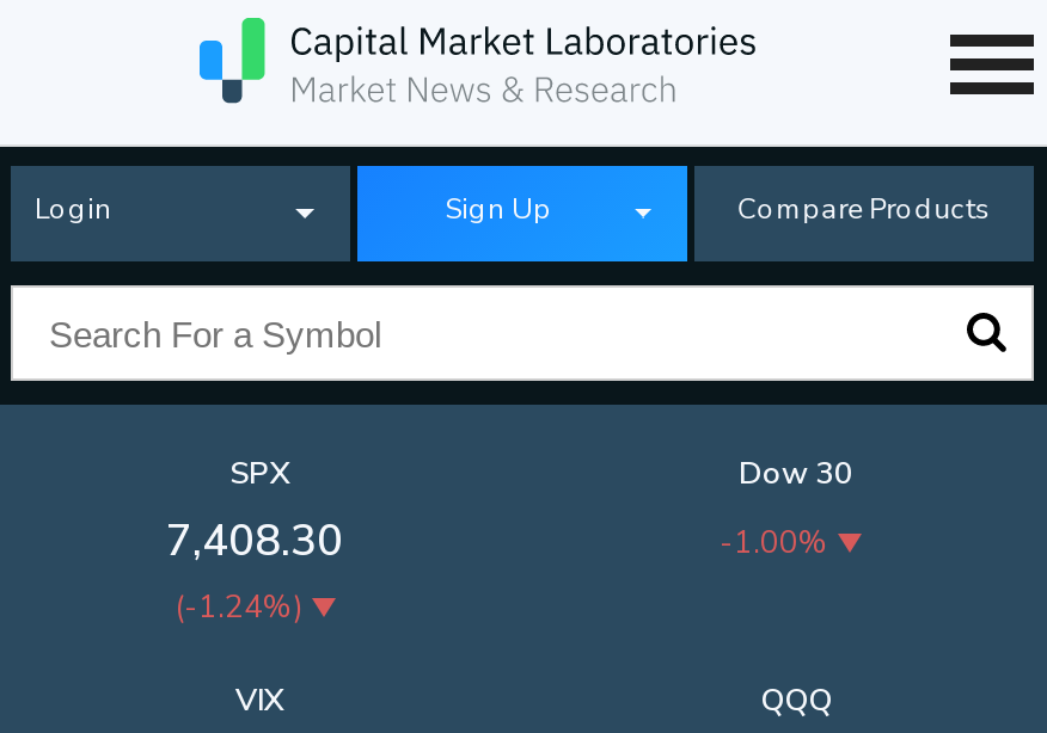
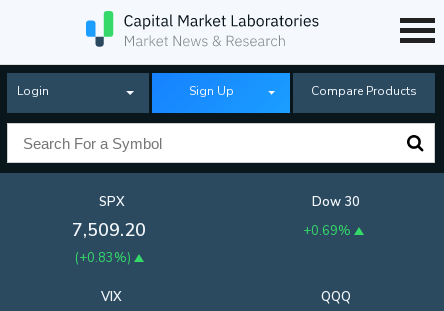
[154,512,355,569] 7,408.30 -> [67,218,151,242] 7,509.20
[720,522,829,565] -1.00% -> [302,222,350,240] +0.69%
[174,586,311,629] (-1.24%) -> [74,249,133,267] (+0.83%)

